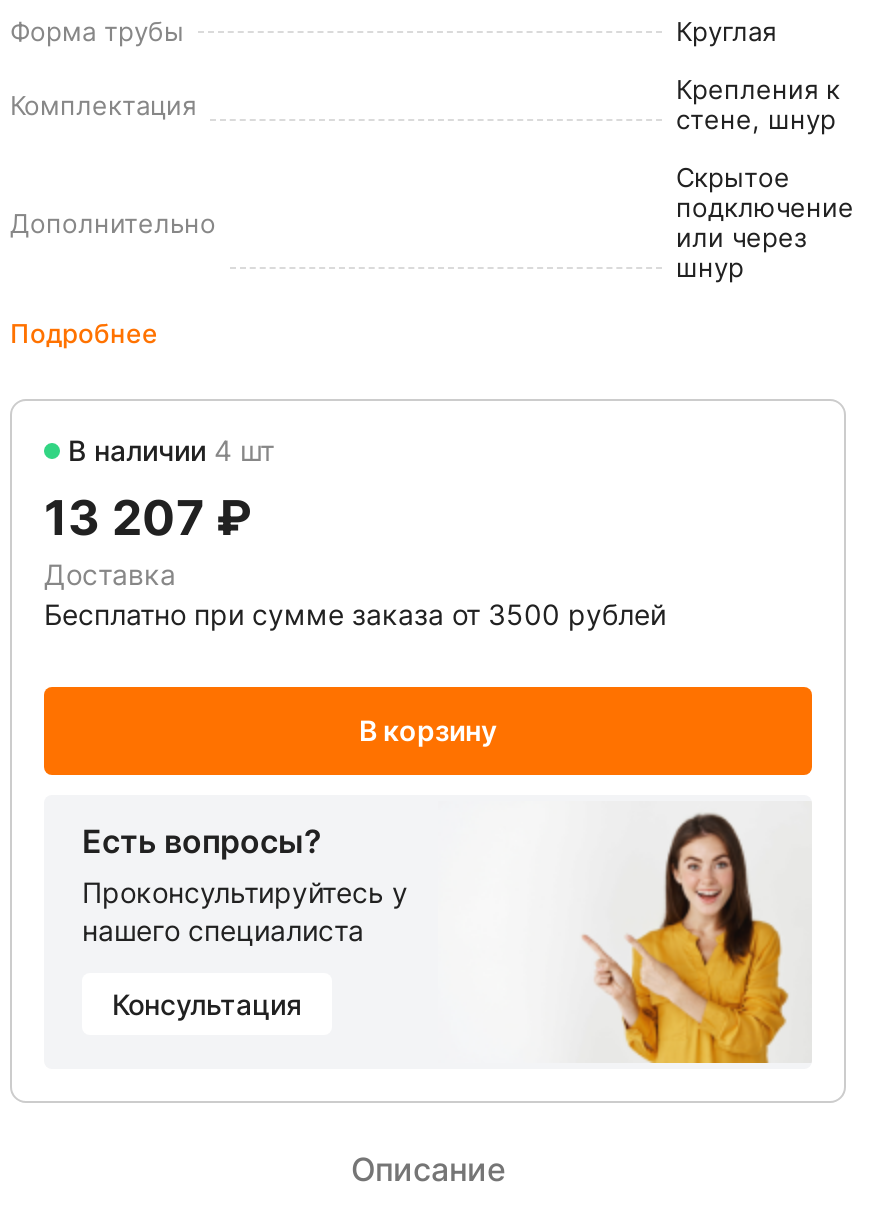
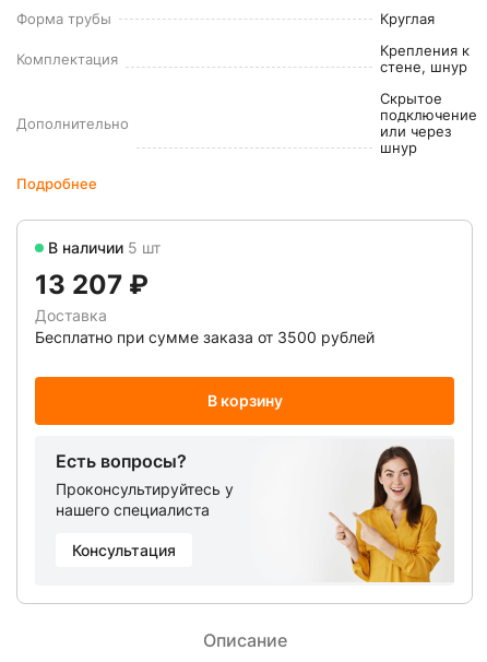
[68,433,274,467] В наличии 4 шт -> [48,238,161,257] В наличии 5 шт

